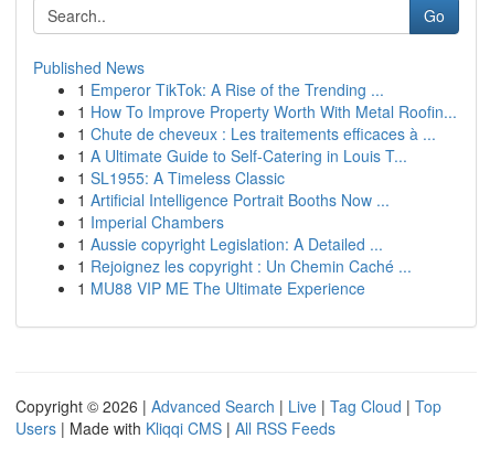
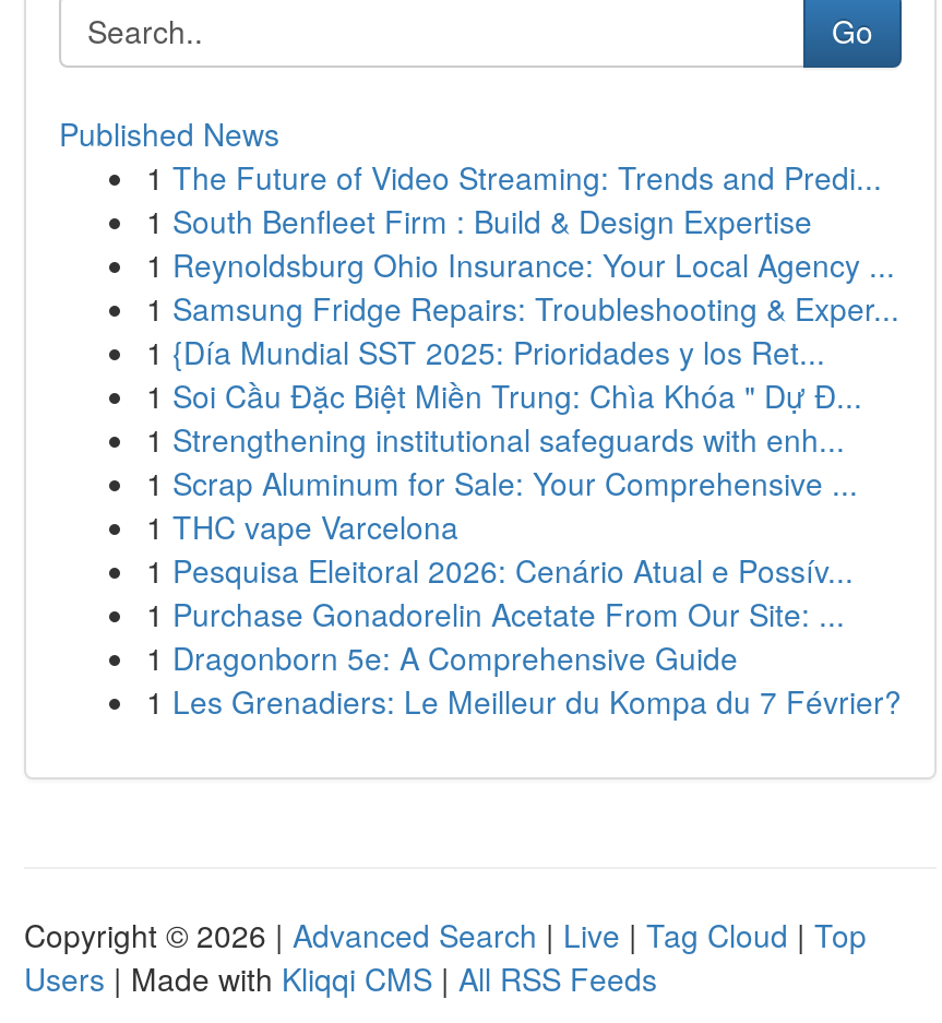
[77,78,457,299] 1 Emperor TikTok: A Rise of the Trending ... | 1 How To Improve Property Worth With Metal Roofin... | 1 Chute de cheveux : Les traitements efficaces à ... | 1 A Ultimate Guide to Self-Catering in Louis T... | 1 SL1955: A Timeless Classic | 1 Artificial Intelligence Portrait Booths Now ... | 1 Imperial Chambers | 1 Aussie copyright Legislation: A Detailed ... | 1 Rejoignez les copyright : Un Chemin Caché ... | 1 MU88 VIP ME The Ultimate Experience -> [146,155,902,723] 1 The Future of Video Streaming: Trends and Predi... | 1 South Benfleet Firm : Build & Design Expertise | 1 Reynoldsburg Ohio Insurance: Your Local Agency ... | 1 Samsung Fridge Repairs: Troubleshooting & Exper... | 1 {Día Mundial SST 2025: Prioridades y los Ret... | 1 Soi Cầu Đặc Biệt Miền Trung: Chìa Khóa " Dự Đ... | 1 Strengthening institutional safeguards with enh... | 1 Scrap Aluminum for Sale: Your Comprehensive ... | 1 THC vape Varcelona | 1 Pesquisa Eleitoral 2026: Cenário Atual e Possív... | 1 Purchase Gonadorelin Acetate From Our Site: ... | 1 Dragonborn 5e: A Comprehensive Guide | 1 Les Grenadiers: Le Meilleur du Kompa du 7 Février?

